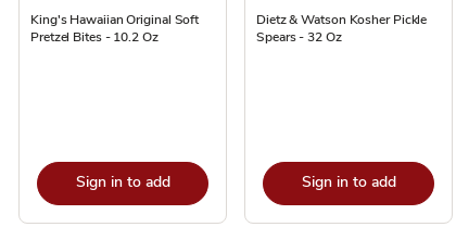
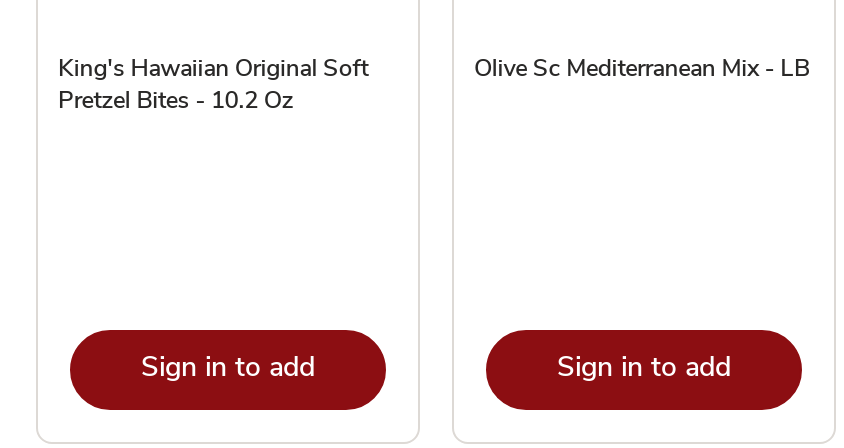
[256,11,427,46] Dietz & Watson Kosher Pickle | Spears - 32 Oz -> [474,52,810,84] Olive Sc Mediterranean Mix - LB

